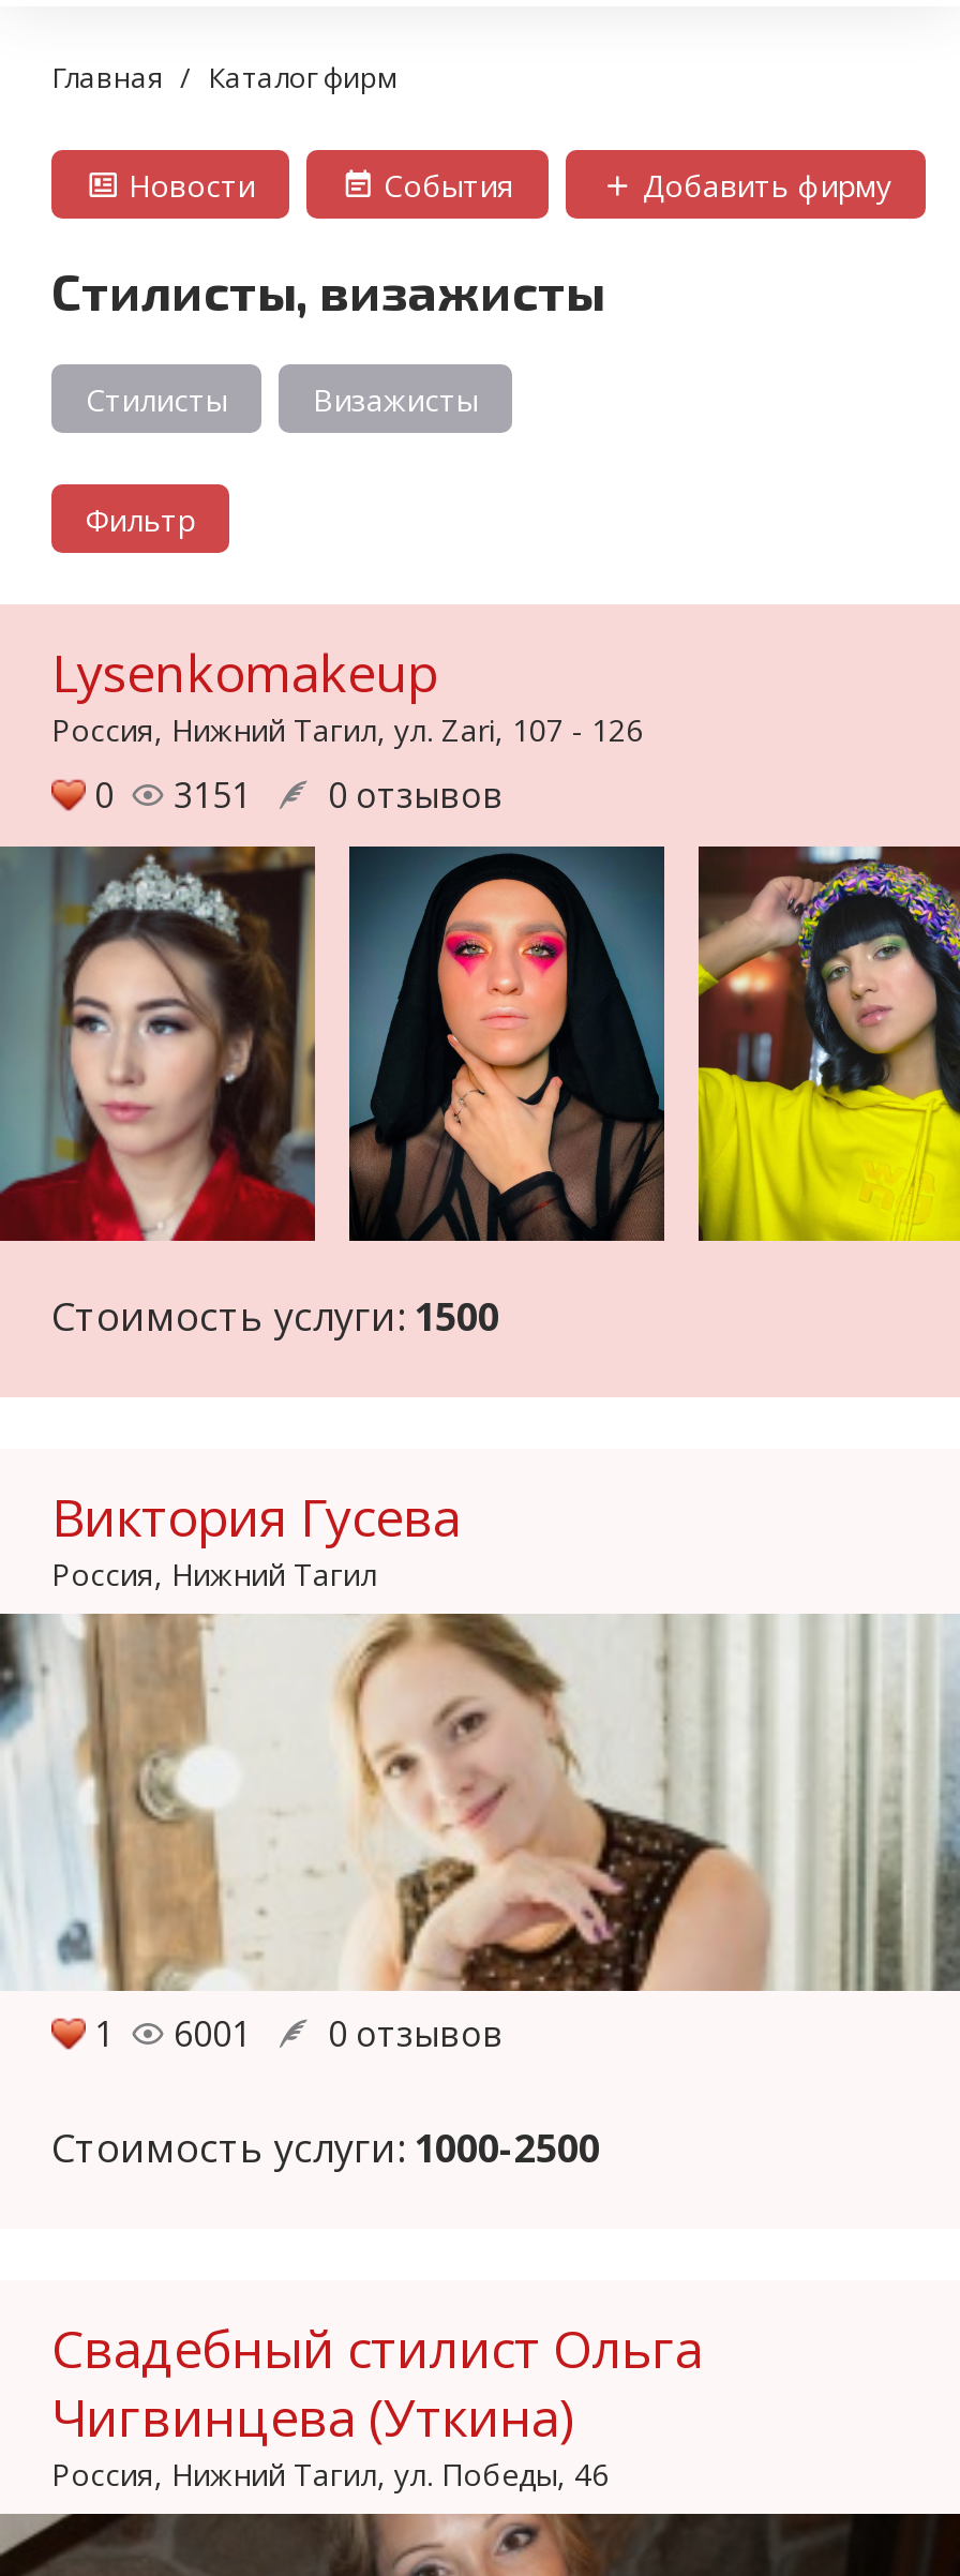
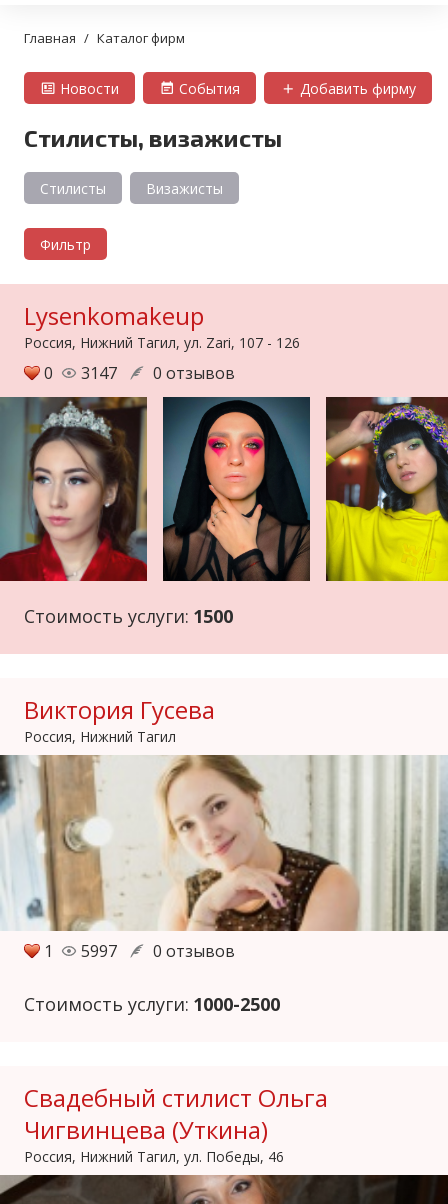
[94,772,504,819] 0 3151 0 отзывов -> [44,362,235,384] 0 3147 0 отзывов
[94,2011,504,2058] 1 6001 0 отзывов -> [44,940,235,962] 1 5997 0 отзывов

